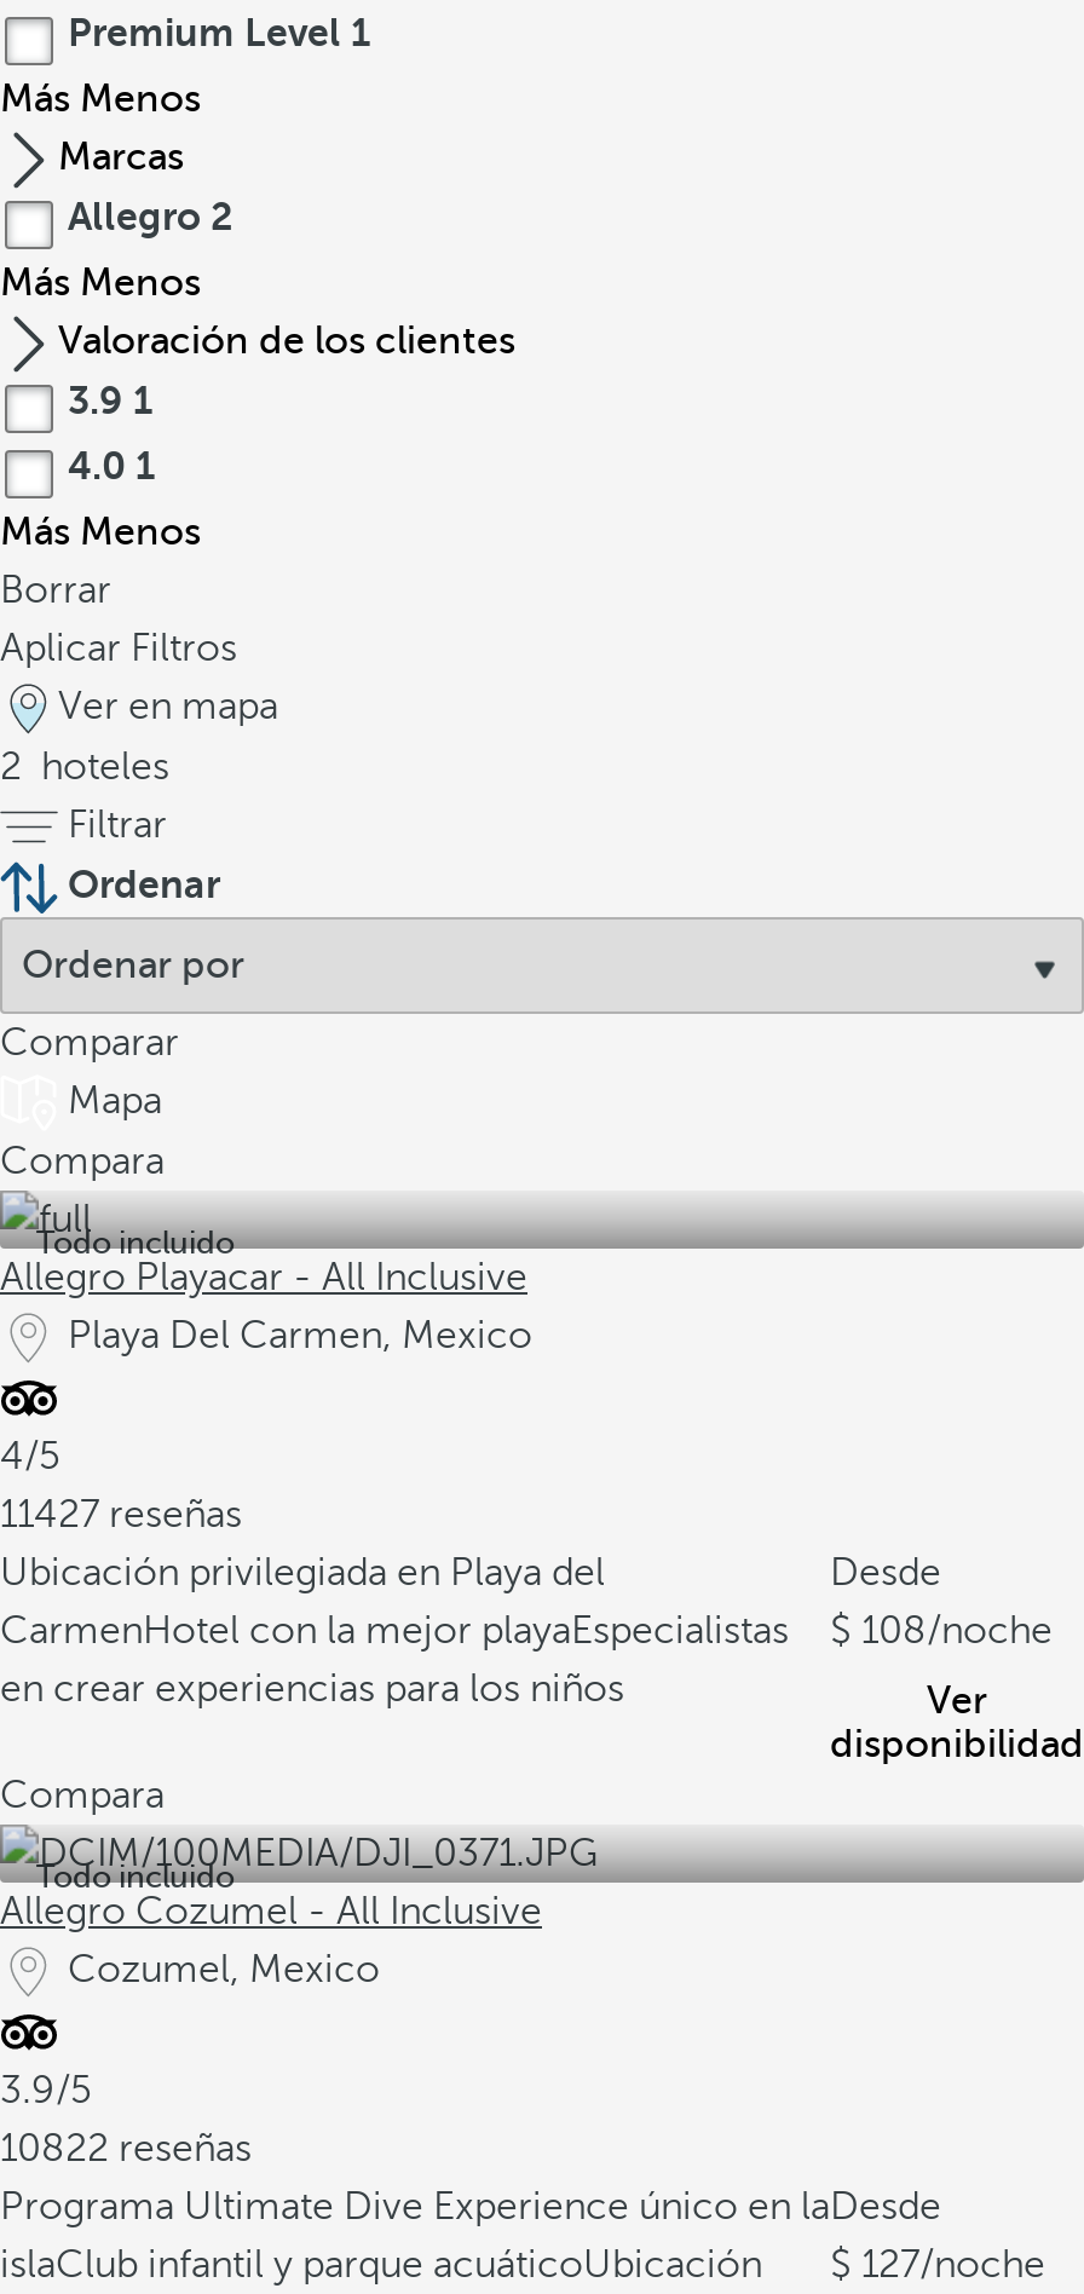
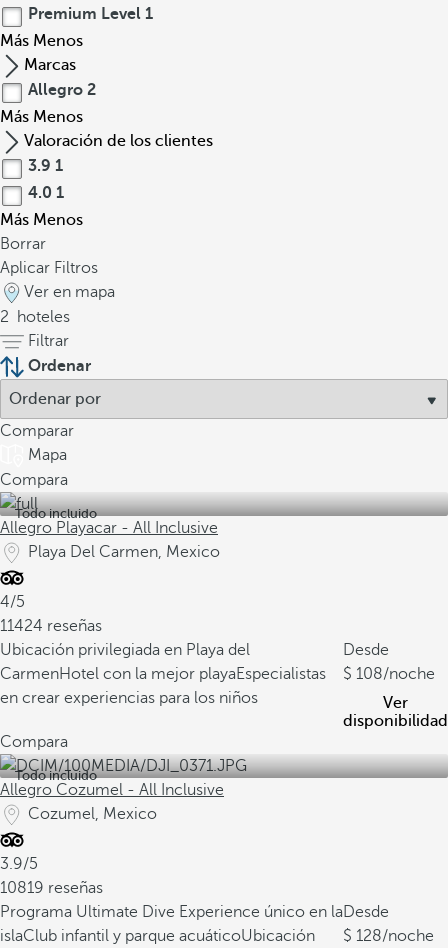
[0,1493,242,1537] 11427 reseñas -> [0,617,102,635] 11424 reseñas
[0,2127,252,2171] 10822 reseñas -> [0,879,103,897] 10819 reseñas
[861,2243,1045,2287] 127/noche -> [356,927,434,945] 128/noche

